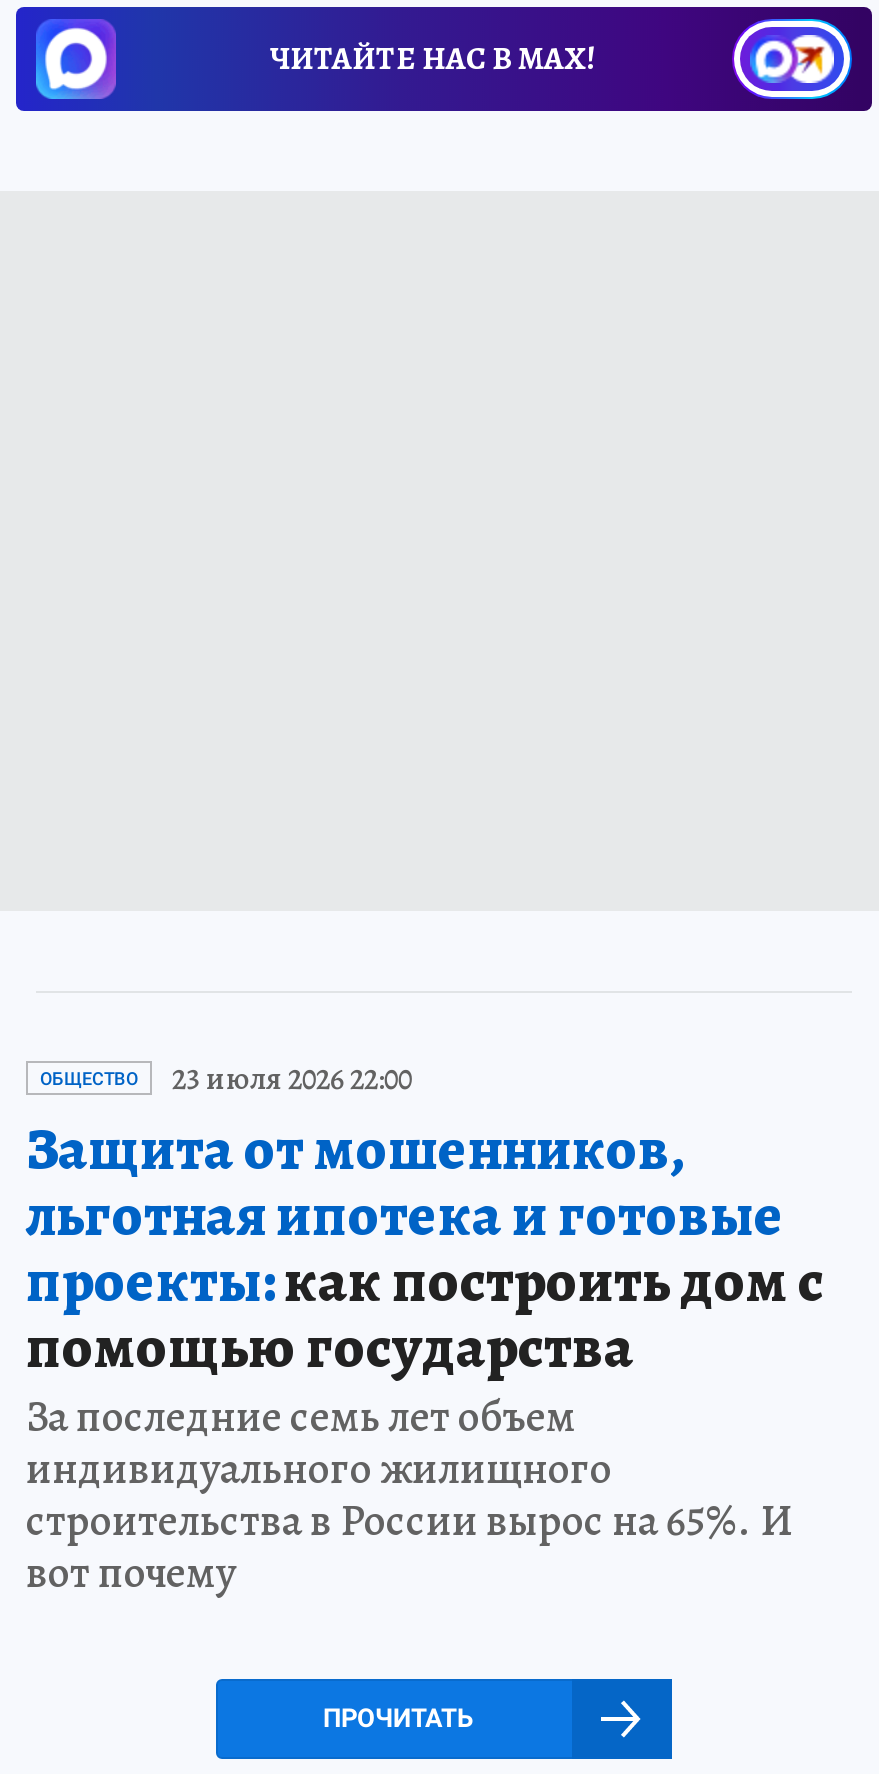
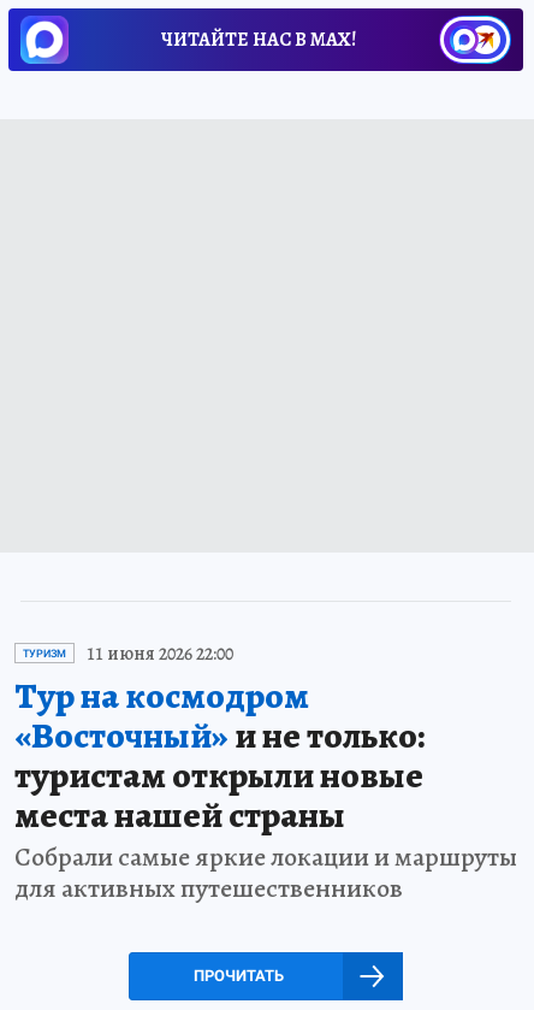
[26,1056,824,1602] ОБЩЕСТВО | 23 июля 2026 22:00 | Защита от мошенников, | льготная ипотека и готовые | проекты:как построить дом с | помощью государства | За последние семь лет объем | индивидуального жилищного | строительства в России вырос на 65%. И | вот почему -> [14,640,517,906] ТУРИЗМ | 11 июня 2026 22:00 | Тур на космодром | «Восточный»и не только: | туристам открыли новые | места нашей страны | Собрали самые яркие локации и маршруты | для активных путешественников

